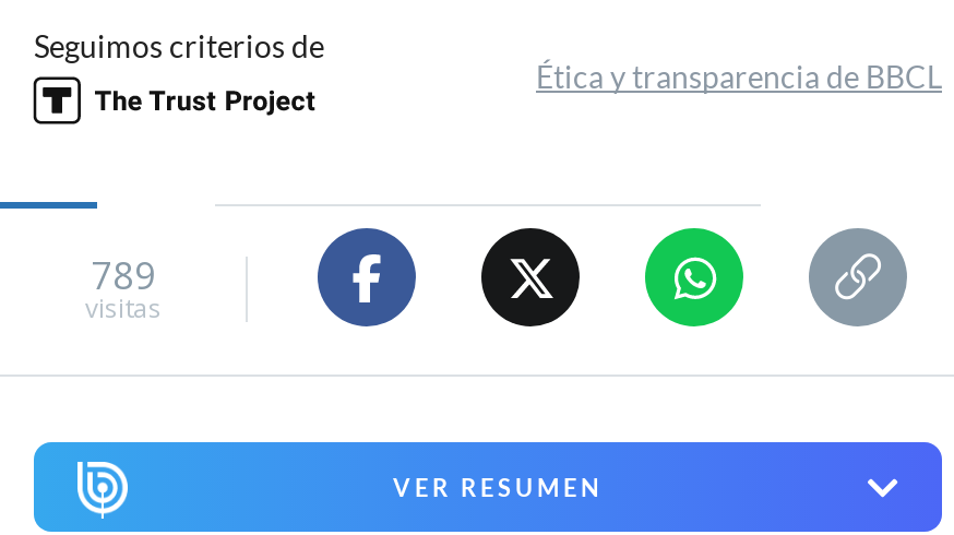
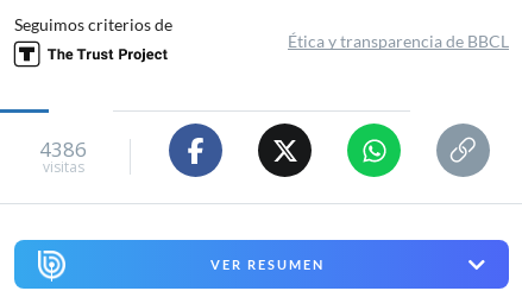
[91,250,156,300] 789 -> [39,135,87,163] 4386

